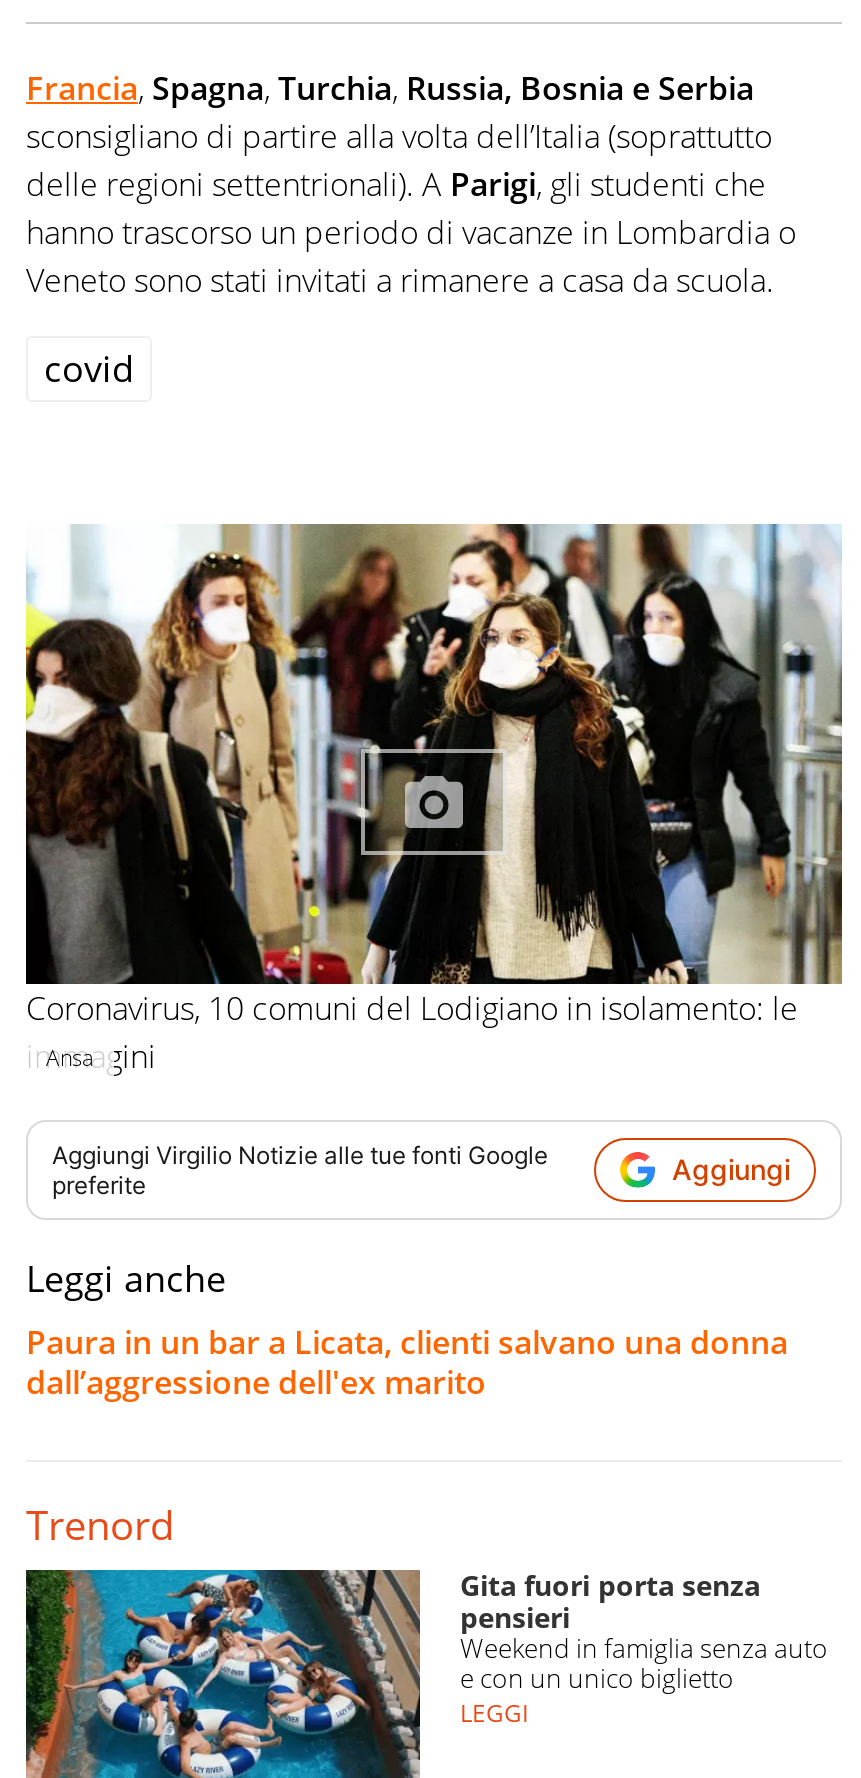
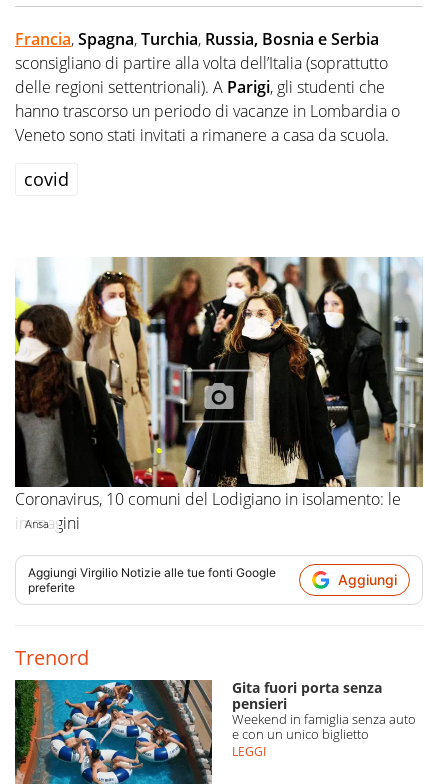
[26,1253,788,1403] Leggi anche | Paura in un bar a Licata, clienti salvano una donna | dall’aggressione dell'ex marito -> none

